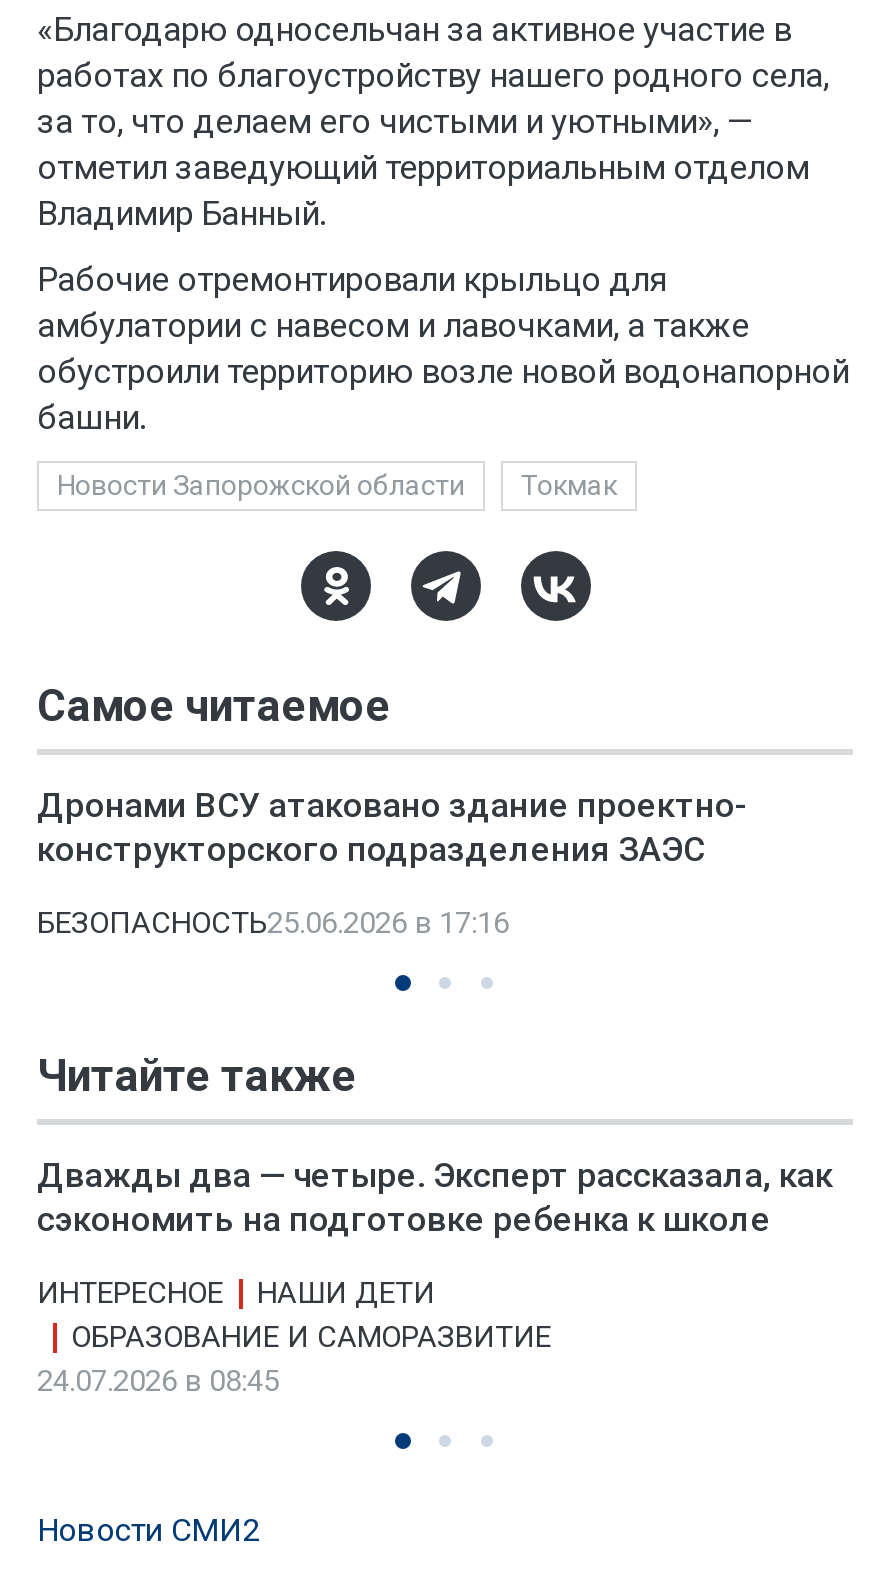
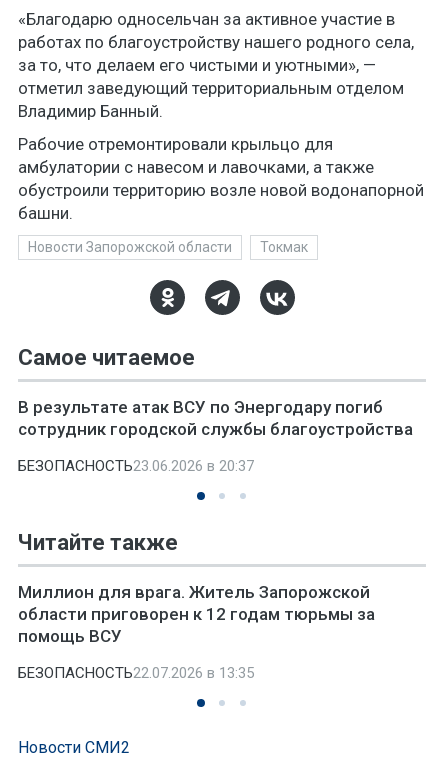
[37,785,747,869] Дронами ВСУ атаковано здание проектно- | конструкторского подразделения ЗАЭС -> [18,397,413,439] В результате атак ВСУ по Энергодару погиб | сотрудник городской службы благоустройства
[37,905,509,941] БЕЗОПАСНОСТЬ25.06.2026 в 17:16 -> [18,457,254,475] БЕЗОПАСНОСТЬ23.06.2026 в 20:37
[37,1155,833,1239] Дважды два — четыре. Эксперт рассказала, как | сэкономить на подготовке ребенка к школе -> [18,582,375,646] Миллион для врага. Житель Запорожской | области приговорен к 12 годам тюрьмы за | помощь ВСУ
[37,1275,551,1399] ИНТЕРЕСНОЕ | НАШИ ДЕТИ | ОБРАЗОВАНИЕ И САМОРАЗВИТИЕ | 24.07.2026 в 08:45 -> [18,664,254,682] БЕЗОПАСНОСТЬ22.07.2026 в 13:35

